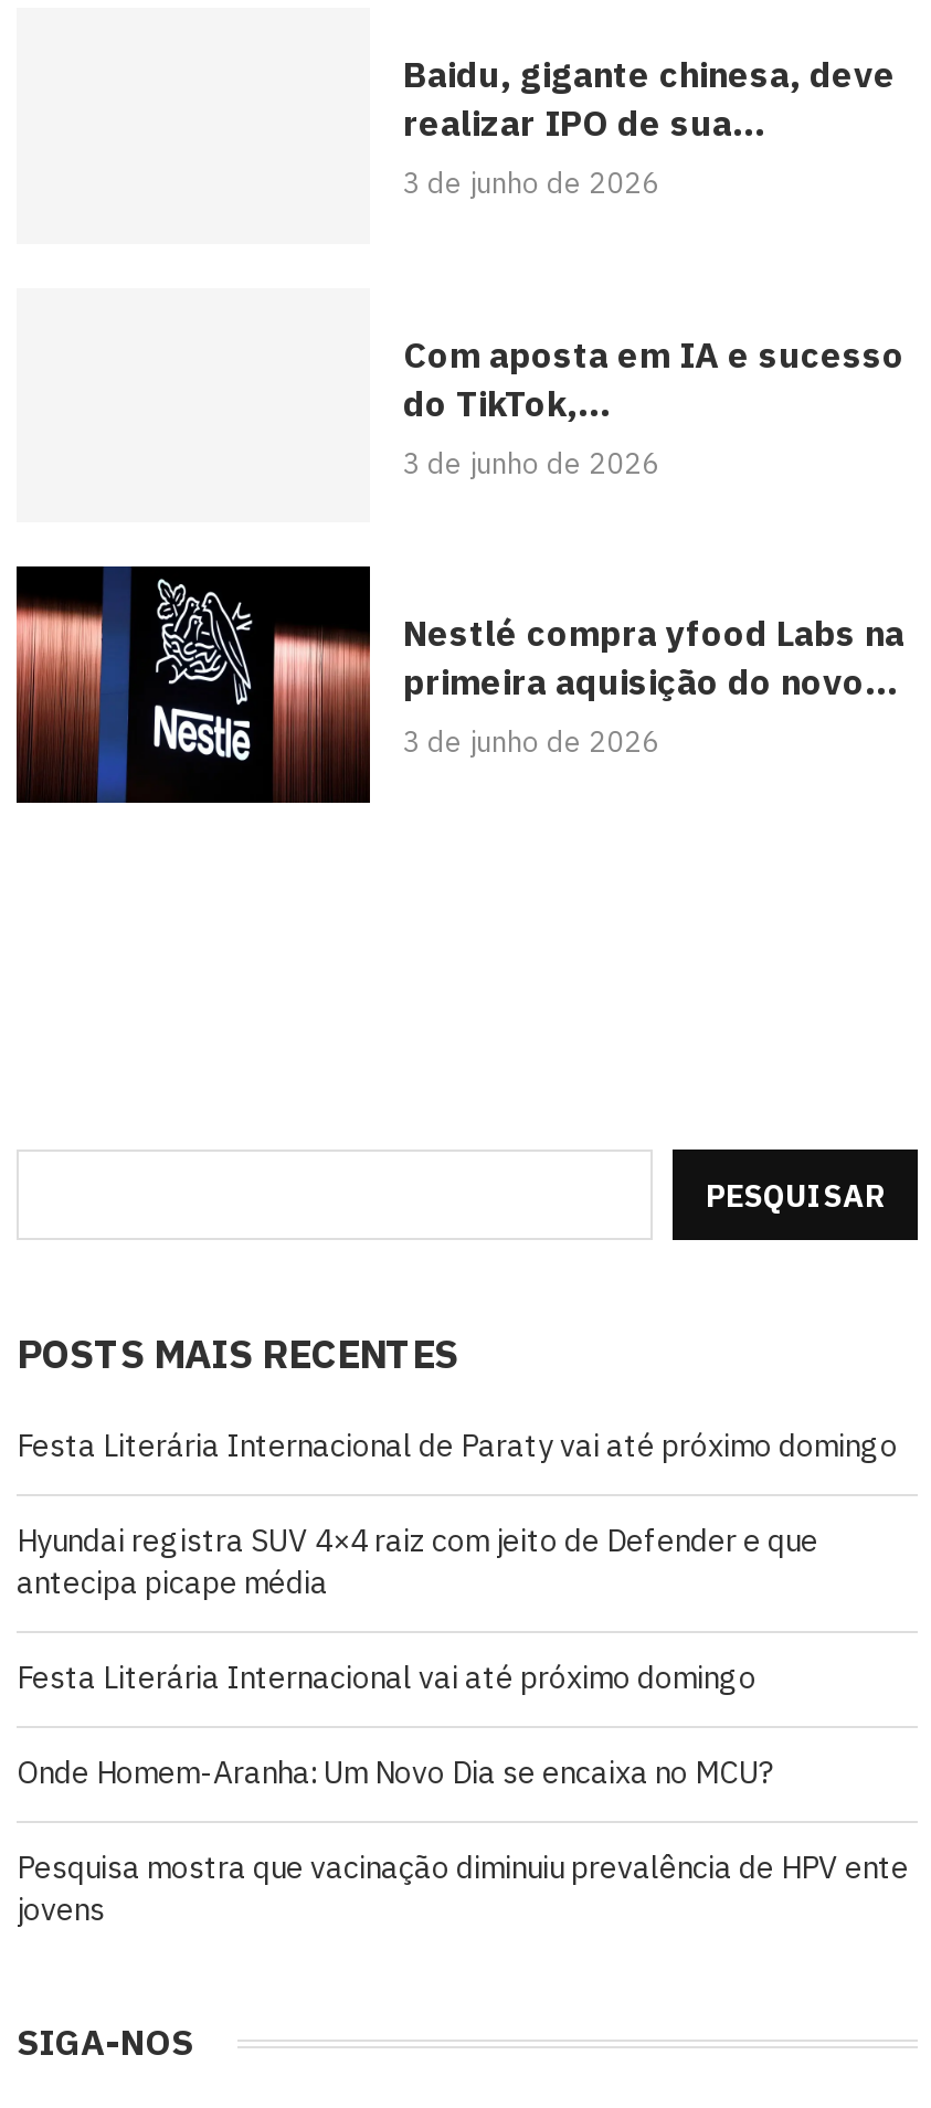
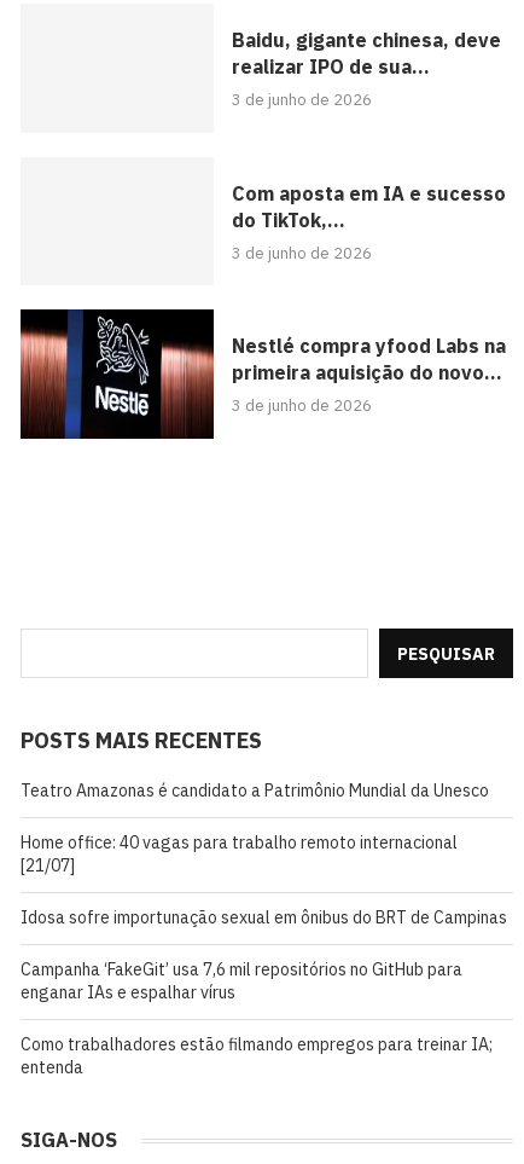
[17,1426,898,1466] Festa Literária Internacional de Paraty vai até próximo domingo -> [21,780,489,802] Teatro Amazonas é candidato a Patrimônio Mundial da Unesco
[17,1521,818,1602] Hyundai registra SUV 4×4 raiz com jeito de Defender e que | antecipa picape média -> [21,832,458,876] Home office: 40 vagas para trabalho remoto internacional | [21/07]
[17,1658,757,1697] Festa Literária Internacional vai até próximo domingo -> [21,907,507,928] Idosa sofre importunação sexual em ônibus do BRT de Campinas
[17,1753,772,1792] Onde Homem-Aranha: Um Novo Dia se encaixa no MCU? -> [21,959,462,1003] Campanha ‘FakeGit’ usa 7,6 mil repositórios no GitHub para | enganar IAs e espalhar vírus
[17,1848,909,1929] Pesquisa mostra que vacinação diminuiu prevalência de HPV ente | jovens -> [21,1034,493,1078] Como trabalhadores estão filmando empregos para treinar IA; | entenda

